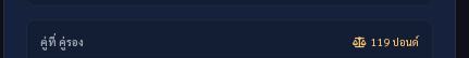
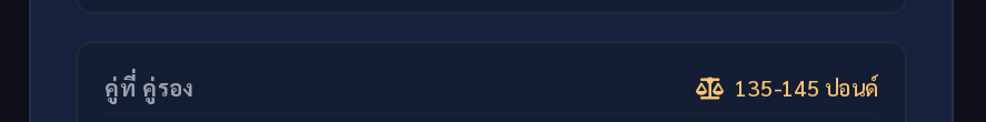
[371,34,419,48] 119 ปอนด์ -> [734,71,878,100] 135-145 ปอนด์

